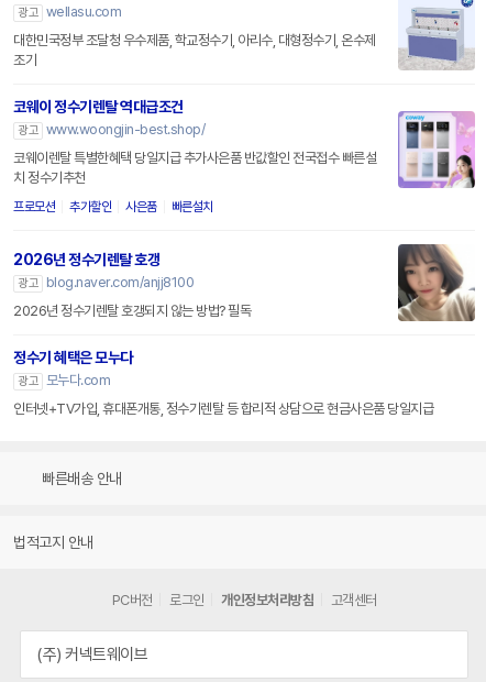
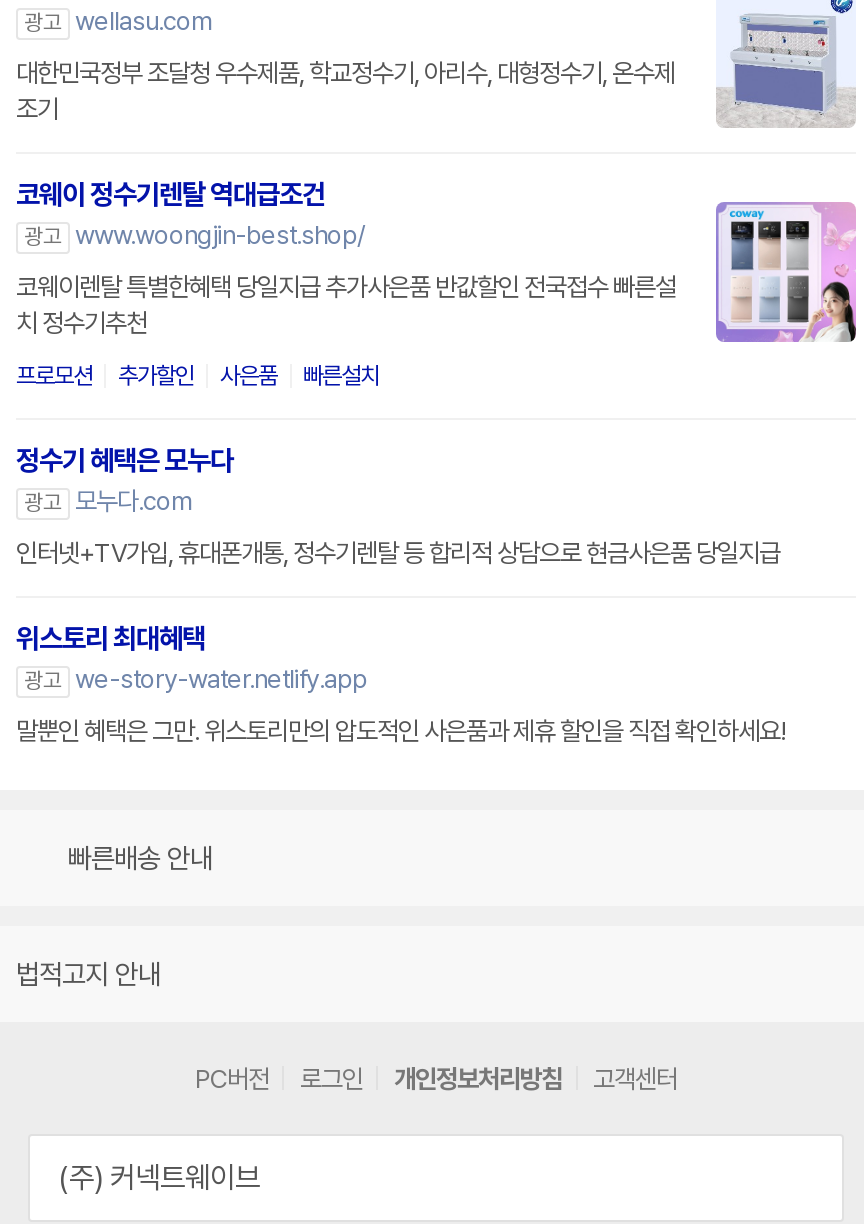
[397,243,476,322] [image] -> none
[13,251,251,319] 2026년 정수기렌탈 호갱 | 광고 blog.naver.com/anjj8100 | 2026년 정수기렌탈 호갱되지 않는 방법? 필독 -> none
moved [13,349,132,389] -> [16,444,233,516]: 정수기 혜택은 모누다 | 광고 모누다.com
none -> [16,622,785,746] 위스토리 최대혜택 | 광고 we-story-water.netlify.app | 말뿐인 혜택은 그만. 위스토리만의 압도적인 사은품과 제휴 할인을 직접 확인하세요!

